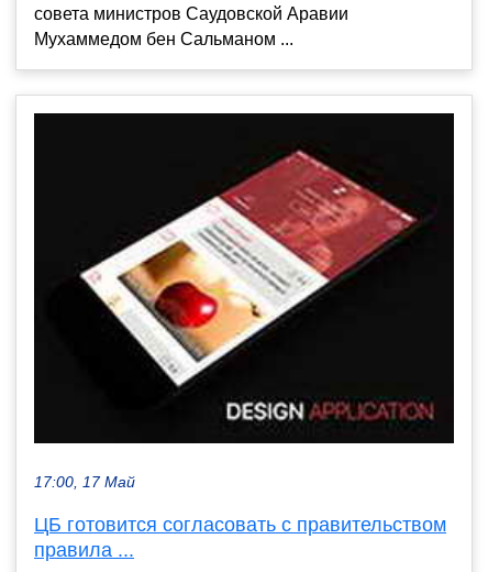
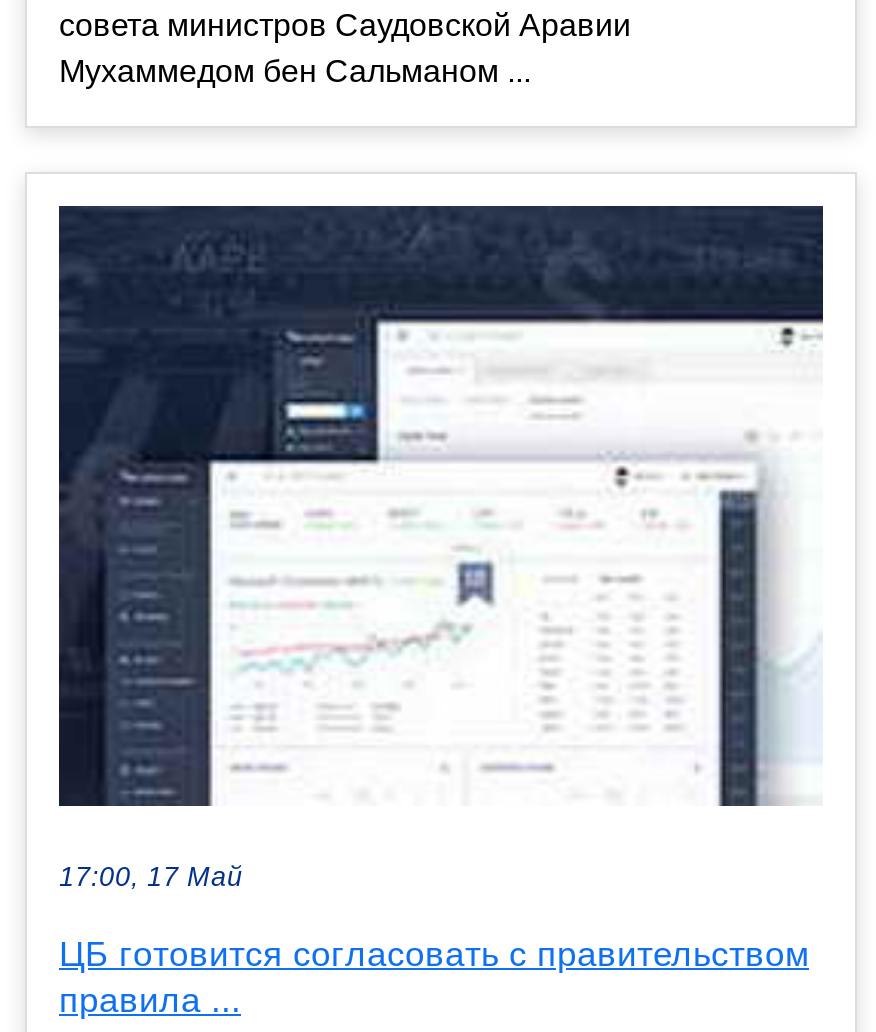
[34,113,455,444] [image] -> [59,206,825,808] [image]

